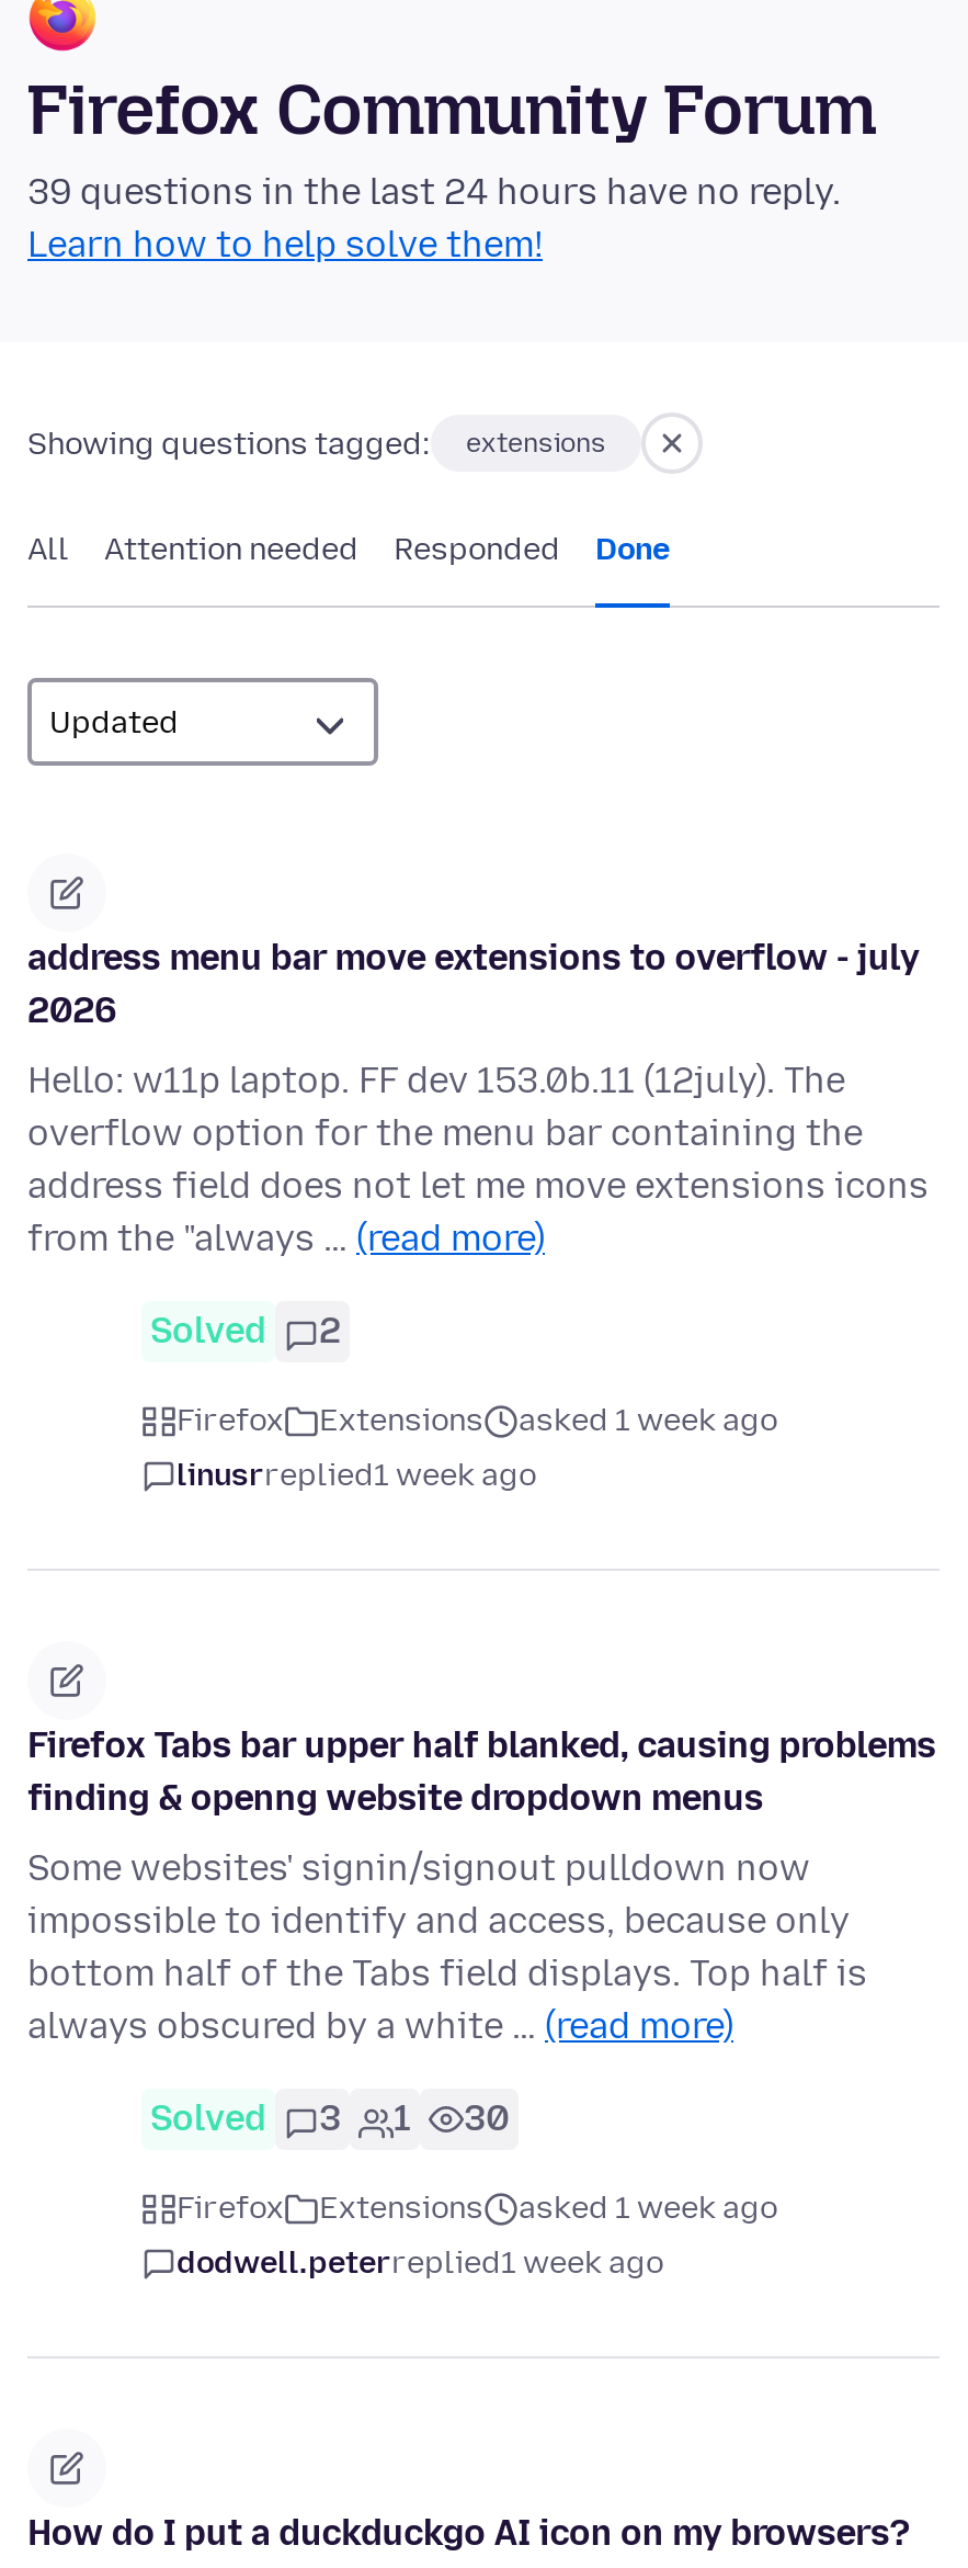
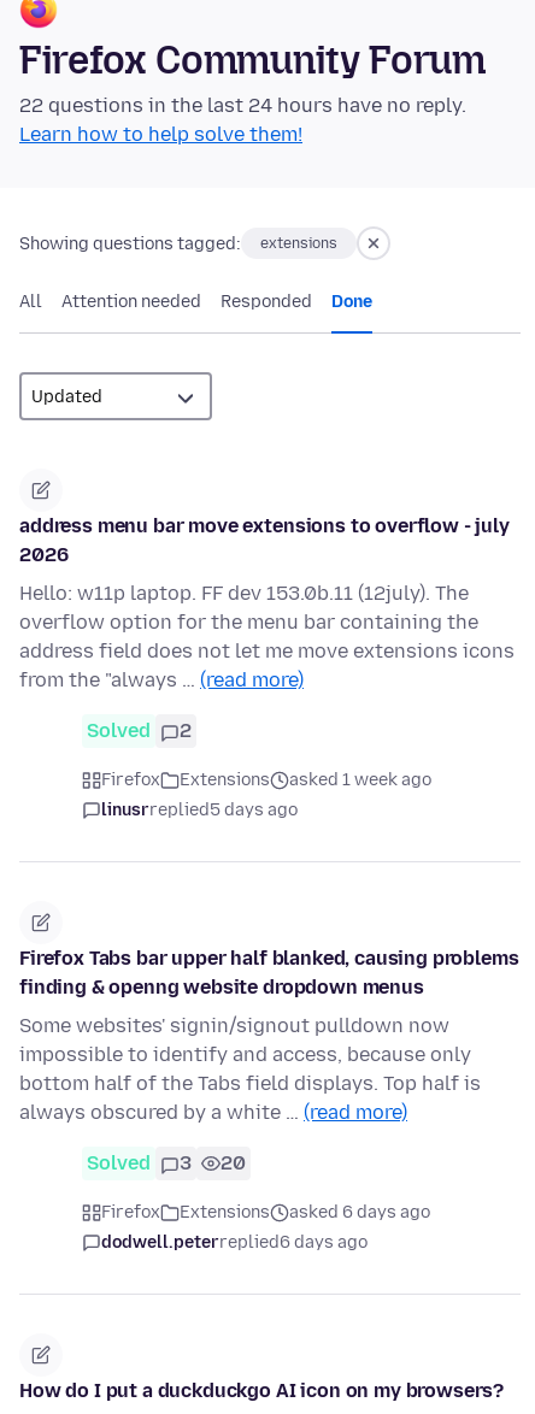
[27,172,841,214] 39 questions in the last 24 hours have no reply. -> [19,95,466,117] 22 questions in the last 24 hours have no reply.
[176,1458,536,1495] linusrreplied1 week ago -> [101,800,298,821] linusrreplied5 days ago
[394,2098,510,2140] 1 | 30 -> [221,1152,246,1175] 20
[519,2191,777,2228] asked 1 week ago -> [289,1203,430,1223] asked 6 days ago
[176,2245,663,2283] dodwell.peterreplied1 week ago -> [101,1233,368,1253] dodwell.peterreplied6 days ago

